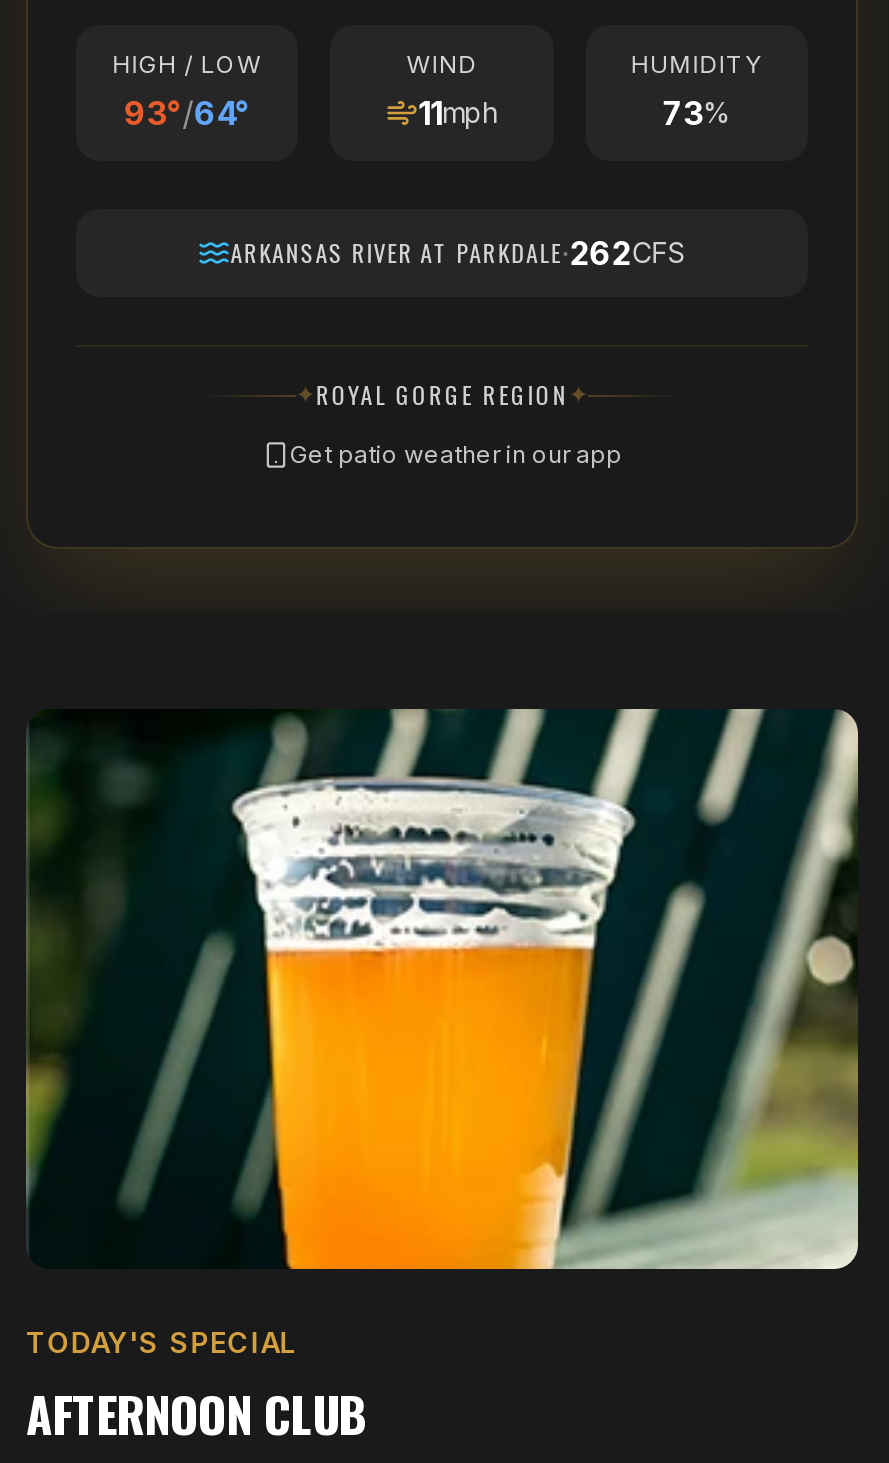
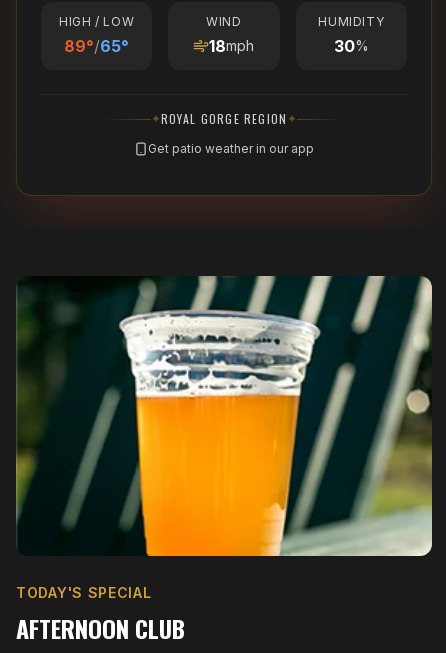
[124,94,250,134] 93°/64° -> [64,36,129,56] 89°/65°
[230,94,731,274] 73% | ARKANSAS RIVER AT PARKDALE·262CFS -> [334,36,369,56] 30%
[418,94,498,134] 11mph -> [209,36,254,56] 18mph

